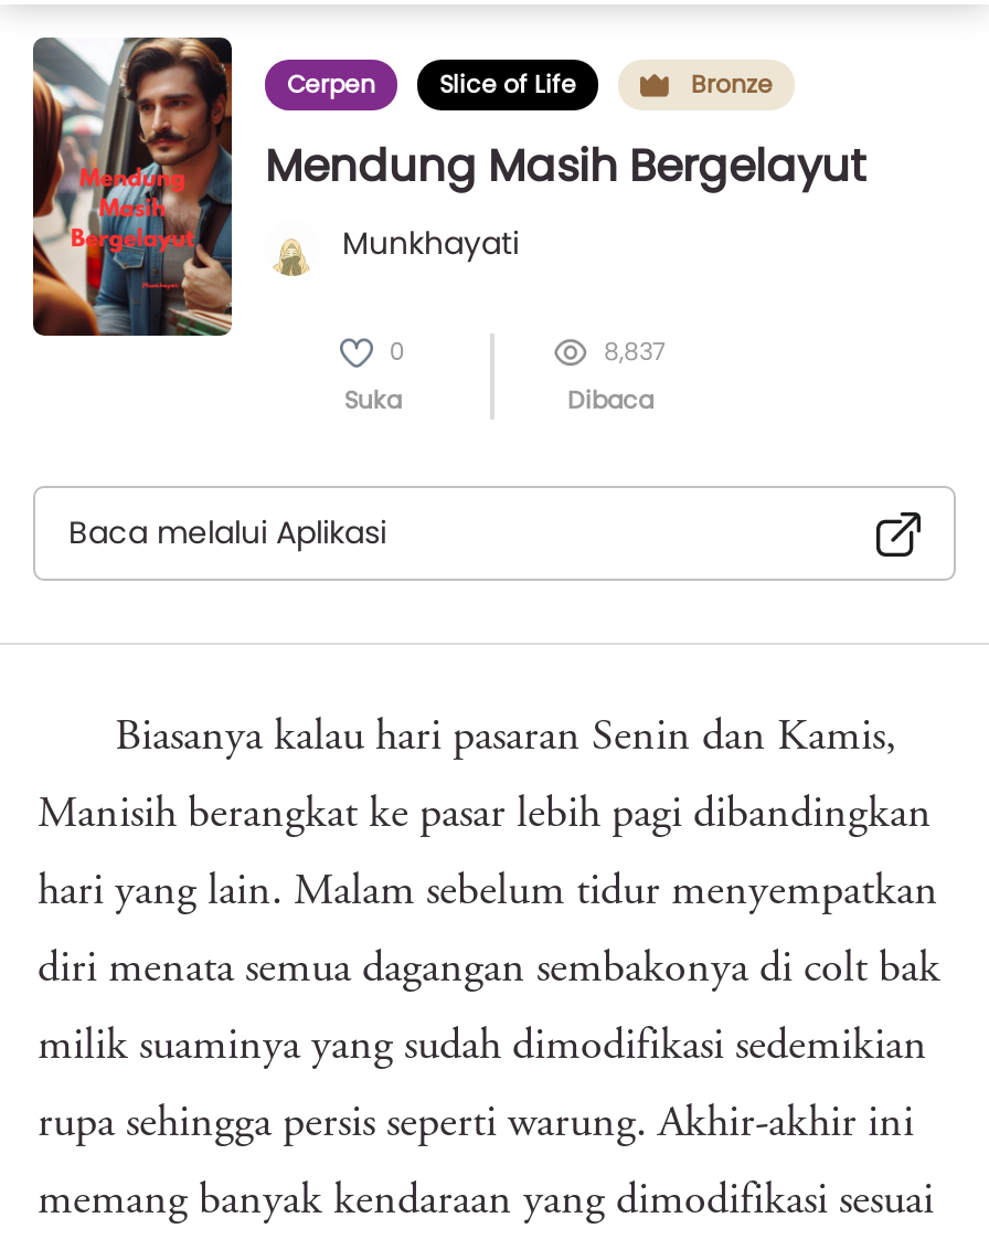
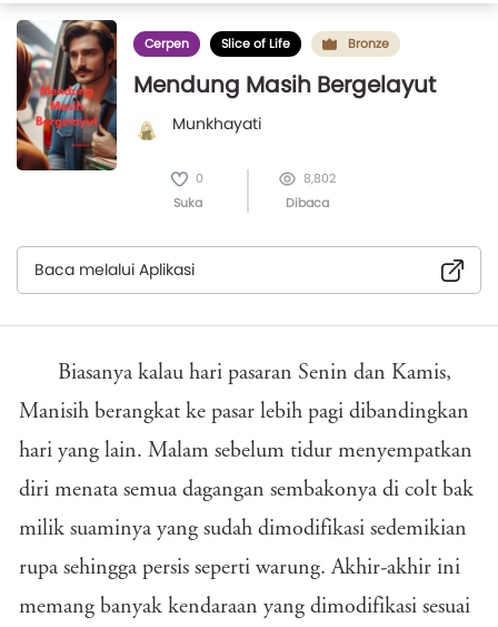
[604,333,666,369] 8,837 -> [303,169,336,187] 8,802

